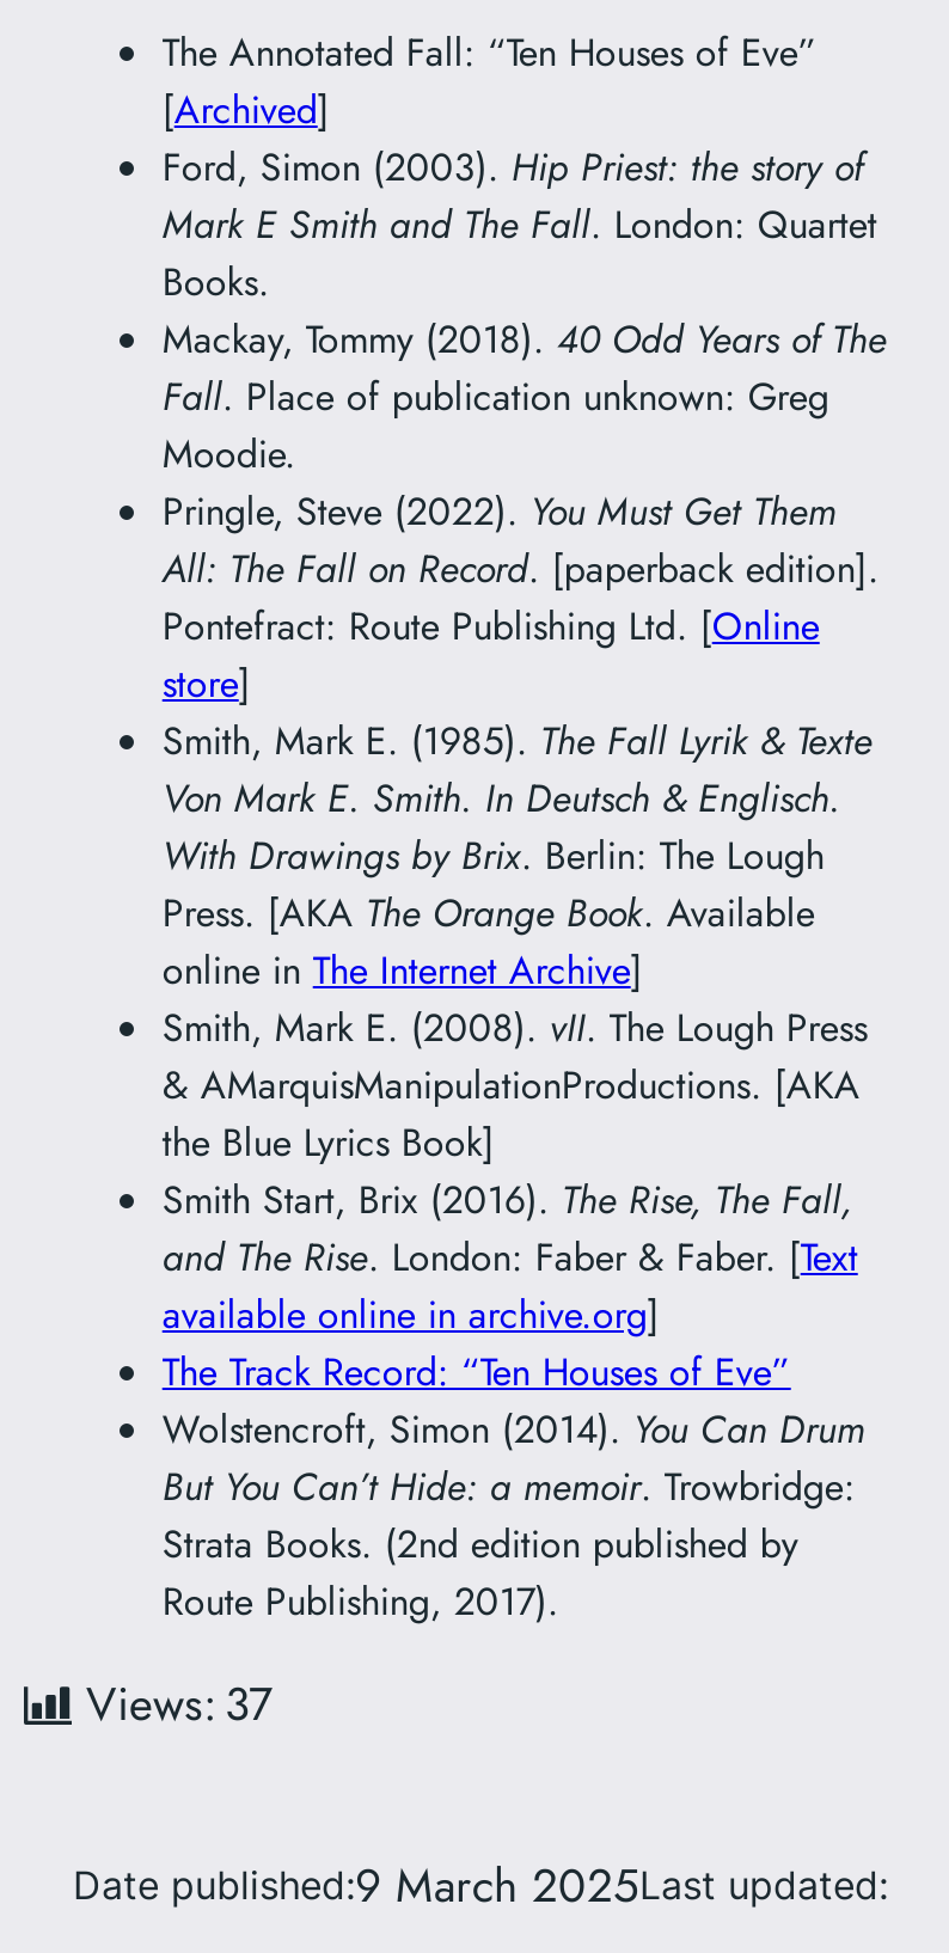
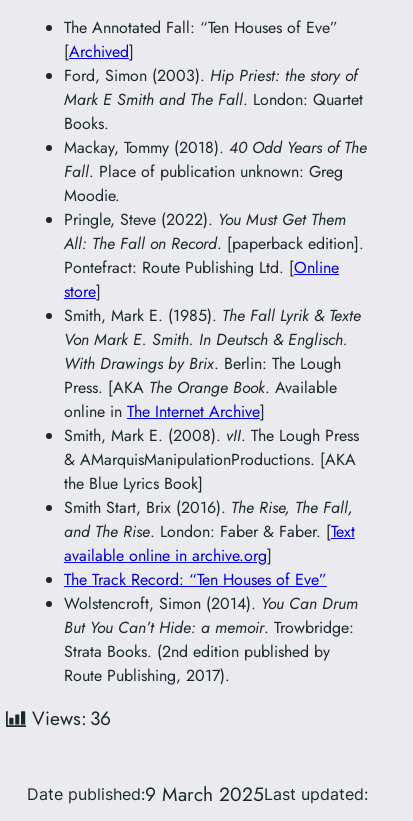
[86,1669,273,1736] Views: 37 -> [32,704,111,732] Views: 36

